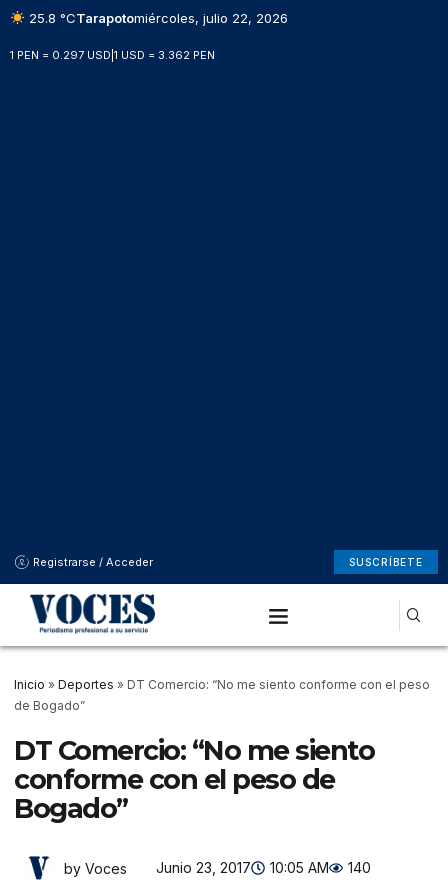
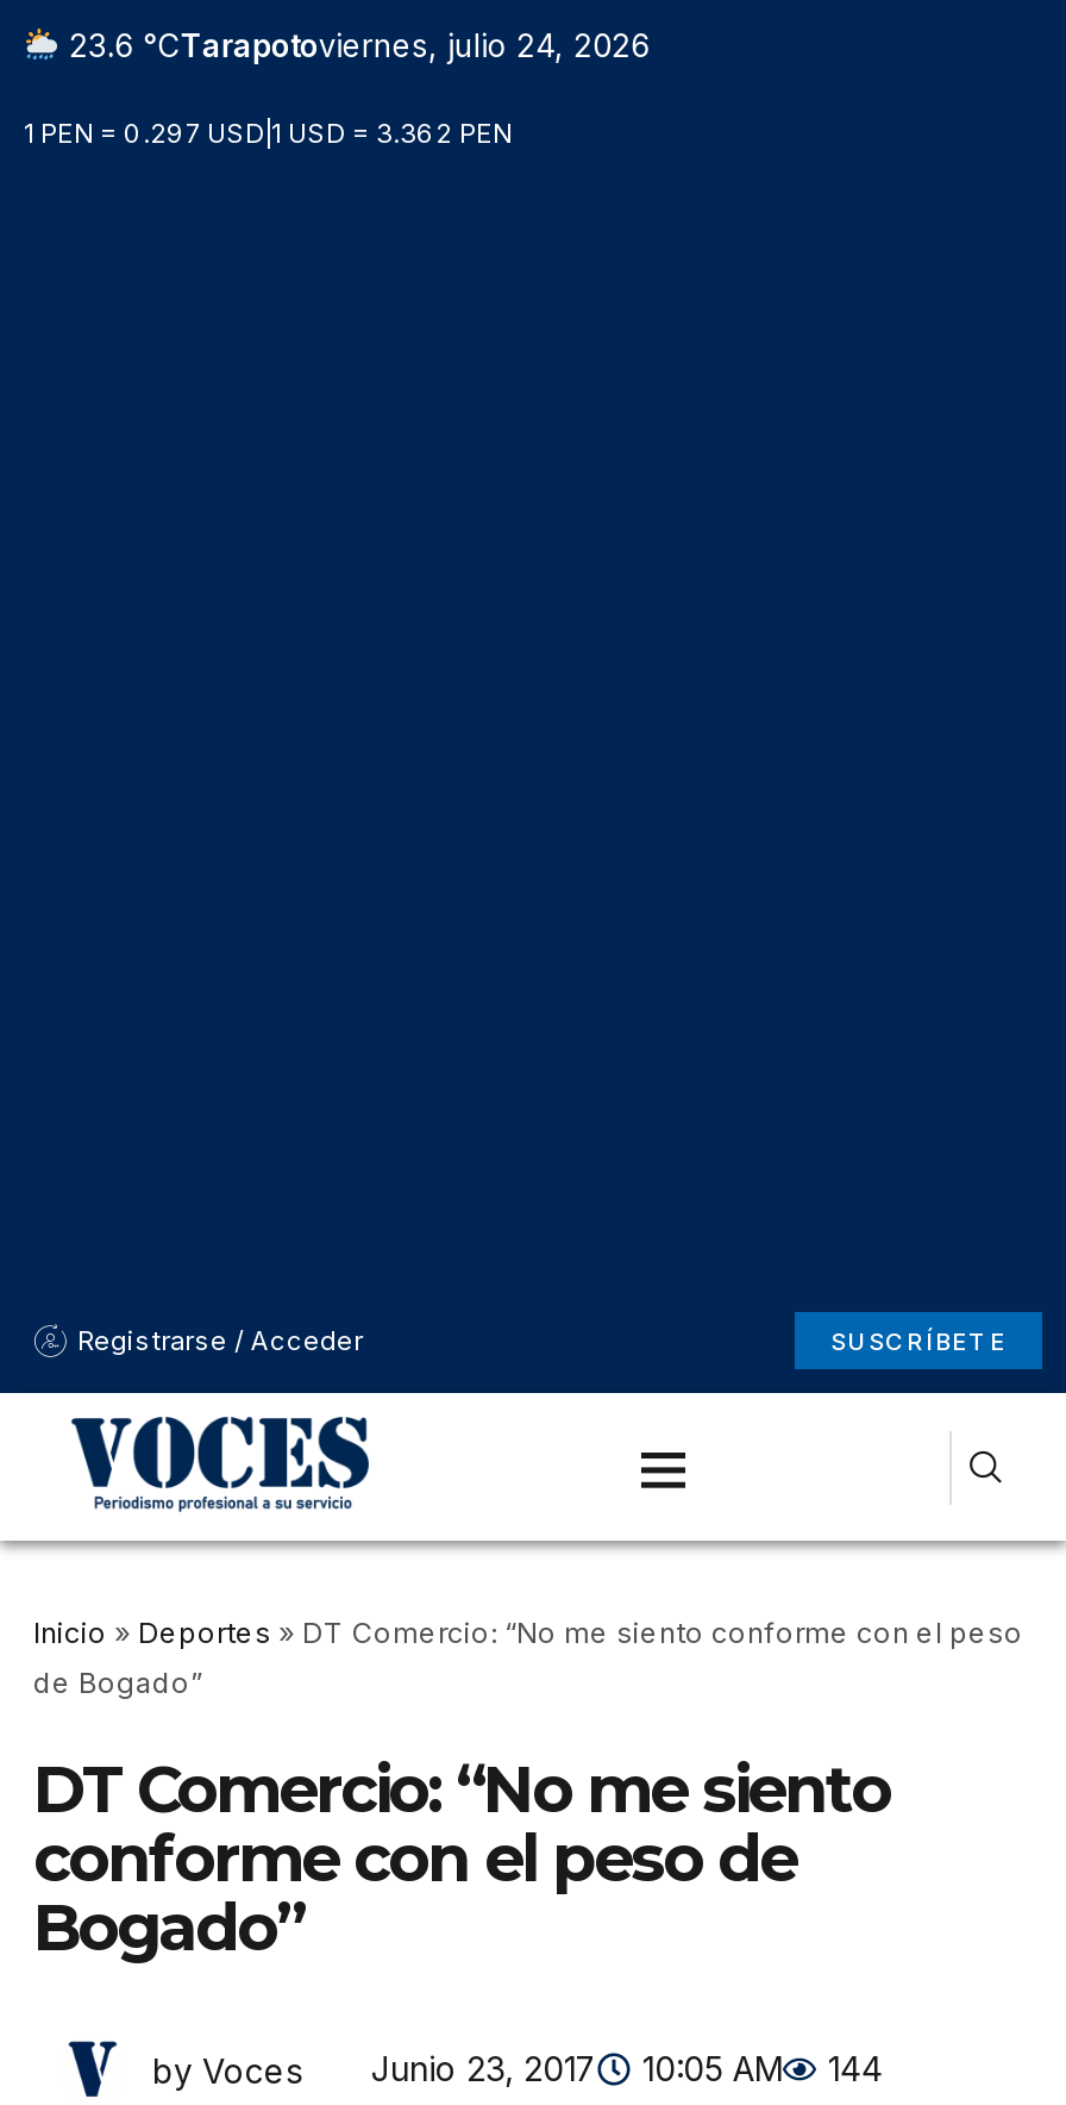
[25,10,288,26] 25.8 °CTarapotomiércoles, julio 22, 2026 -> [59,26,649,64] 23.6 °CTarapotoviernes, julio 24, 2026
[64,859,371,876] by Voces Junio 23, 2017 10:05 AM 140 -> [152,2048,883,2090] by Voces Junio 23, 2017 10:05 AM 144

